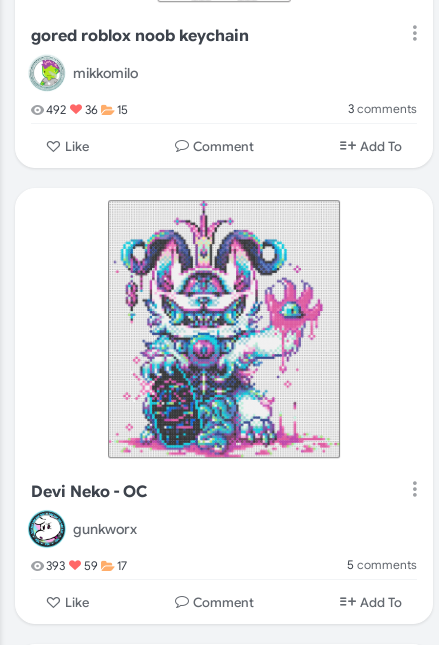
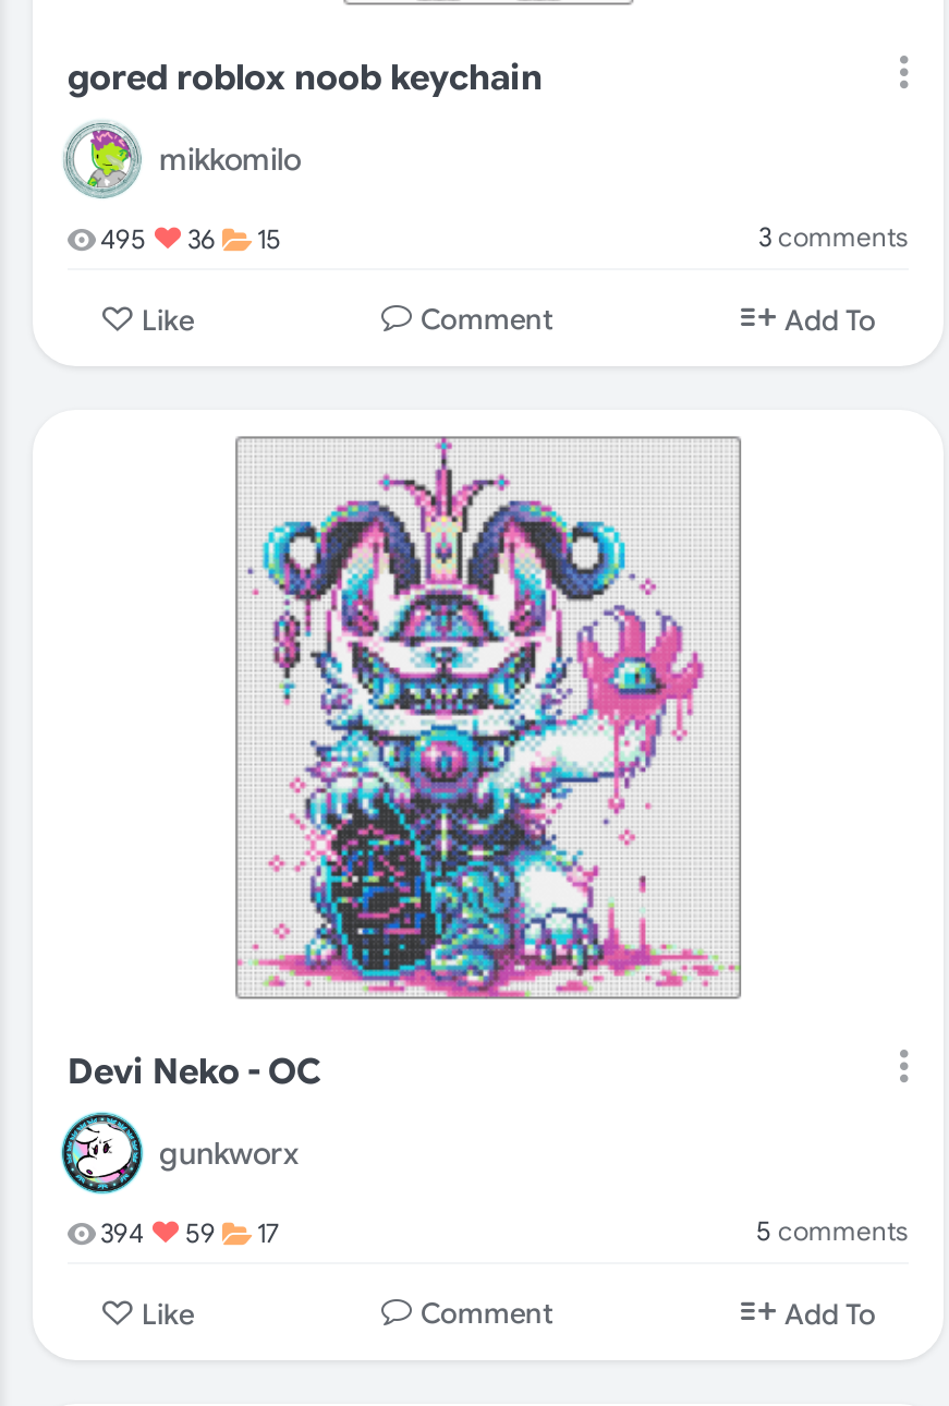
[46,102,128,117] 492 36 15 -> [100,221,281,254] 495 36 15
[46,558,127,573] 393 59 17 -> [100,1215,279,1248] 394 59 17

